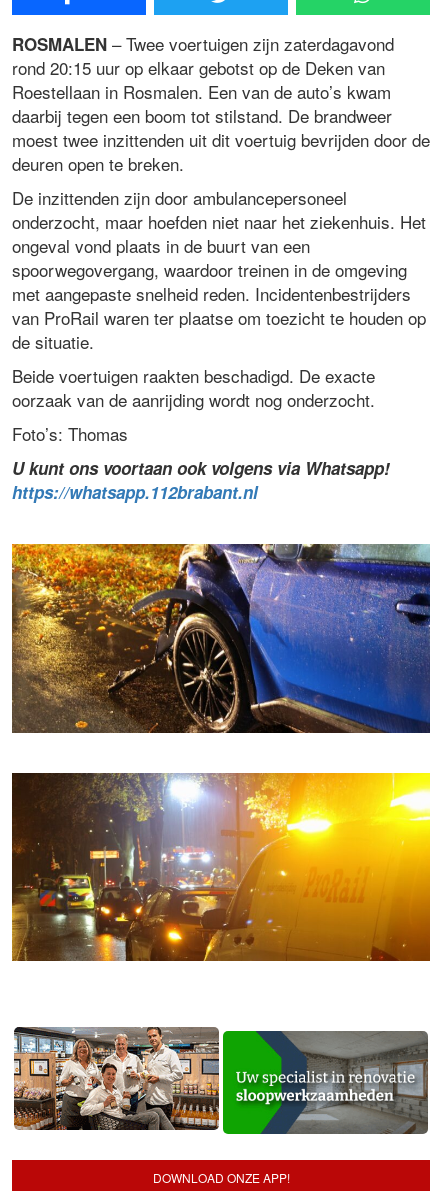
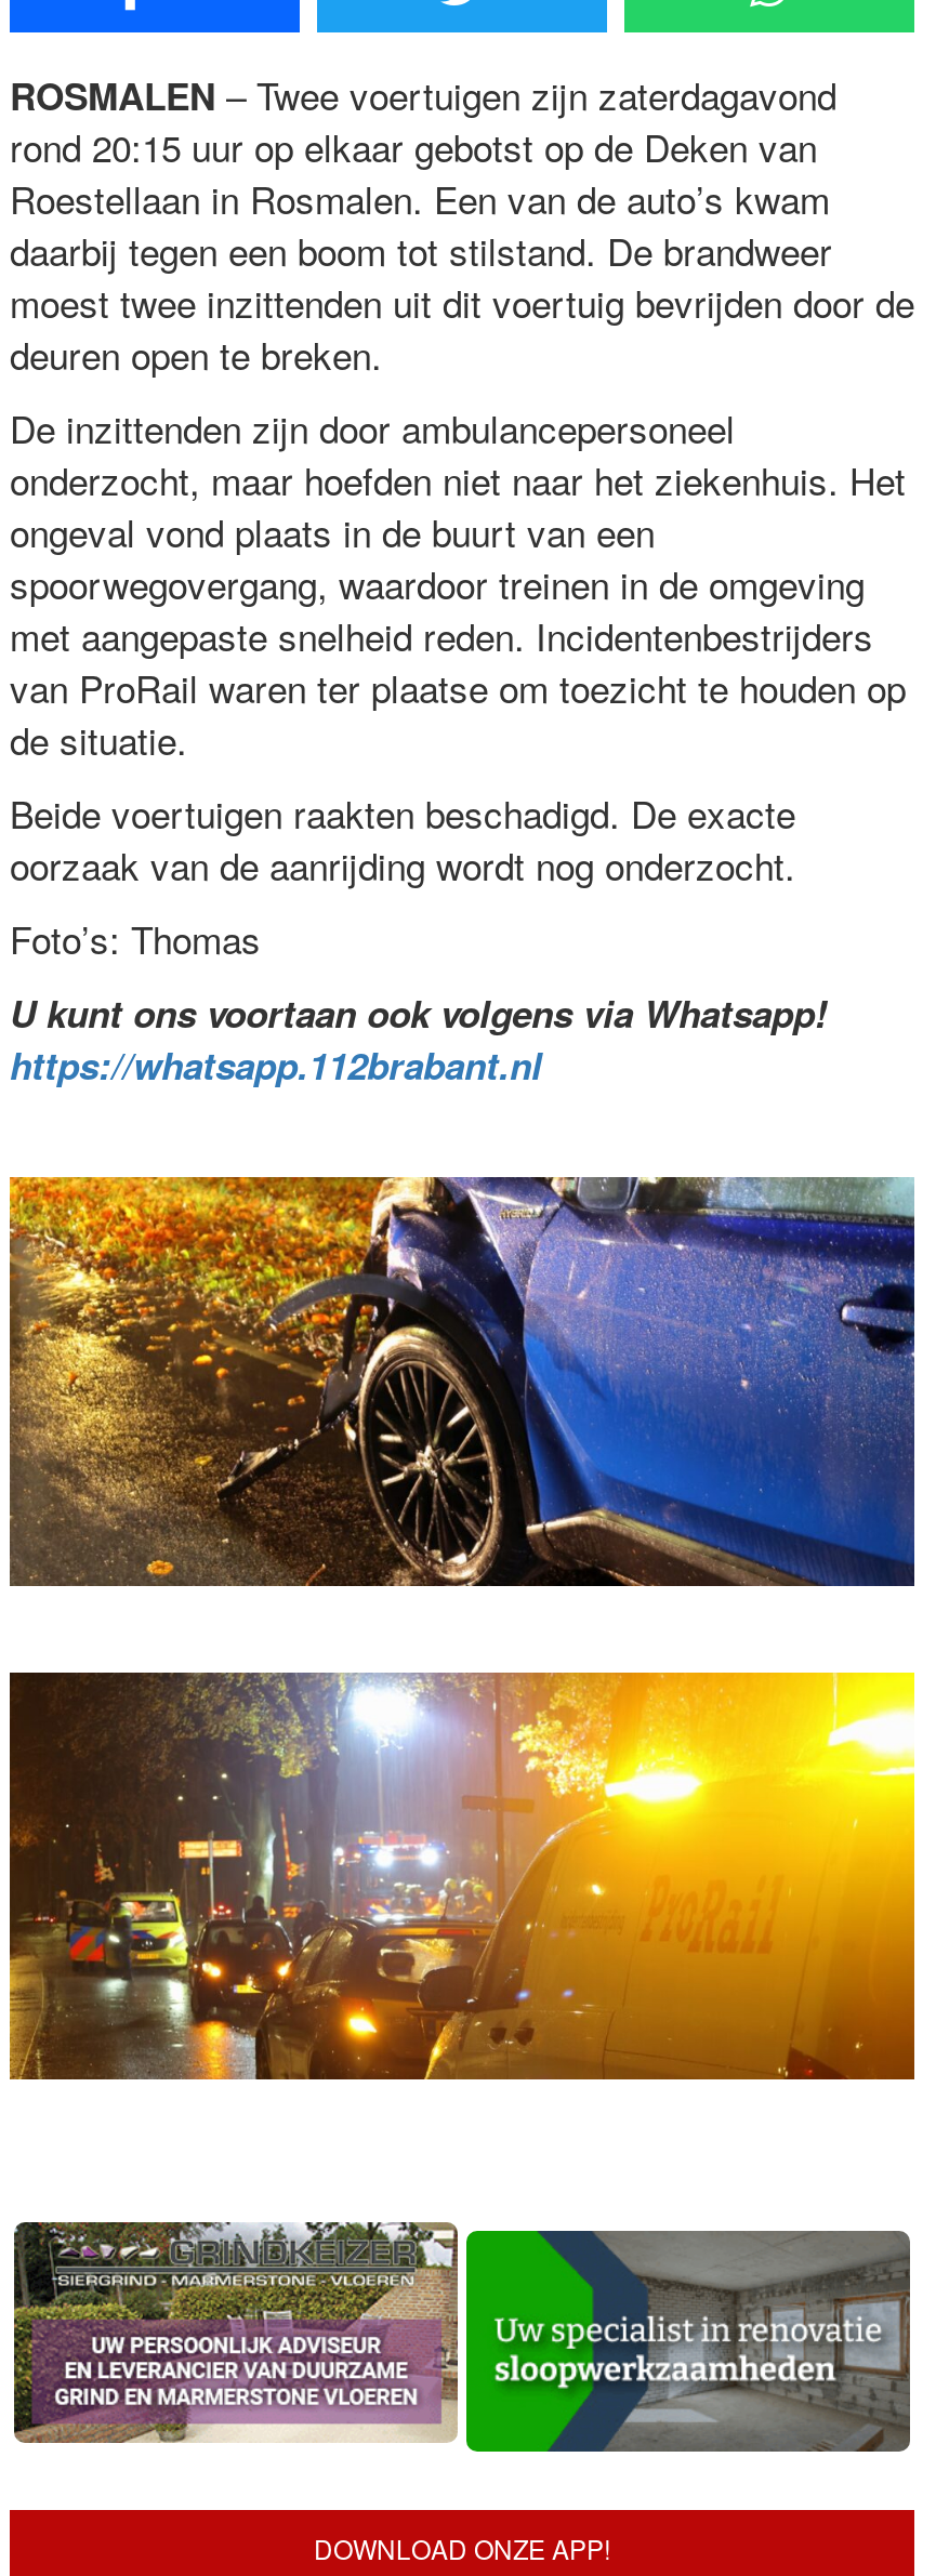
[13,1026,219,1131] [image] -> [12,2220,458,2445] [image]

